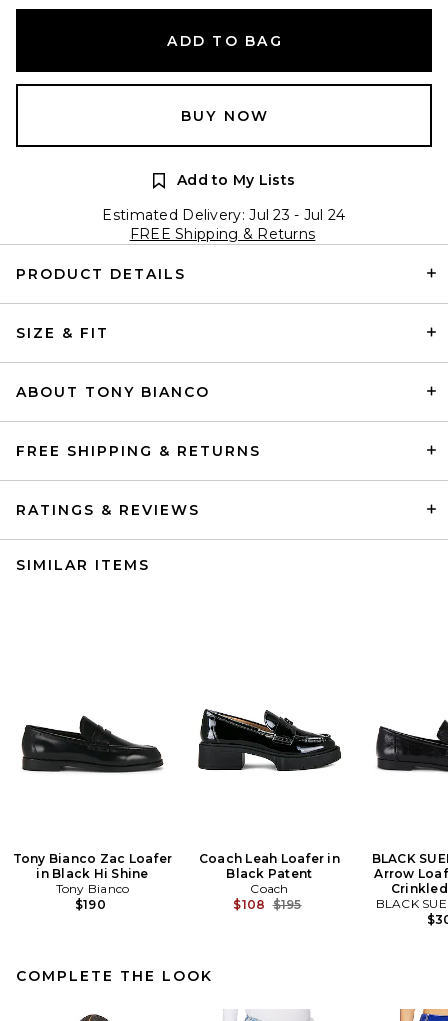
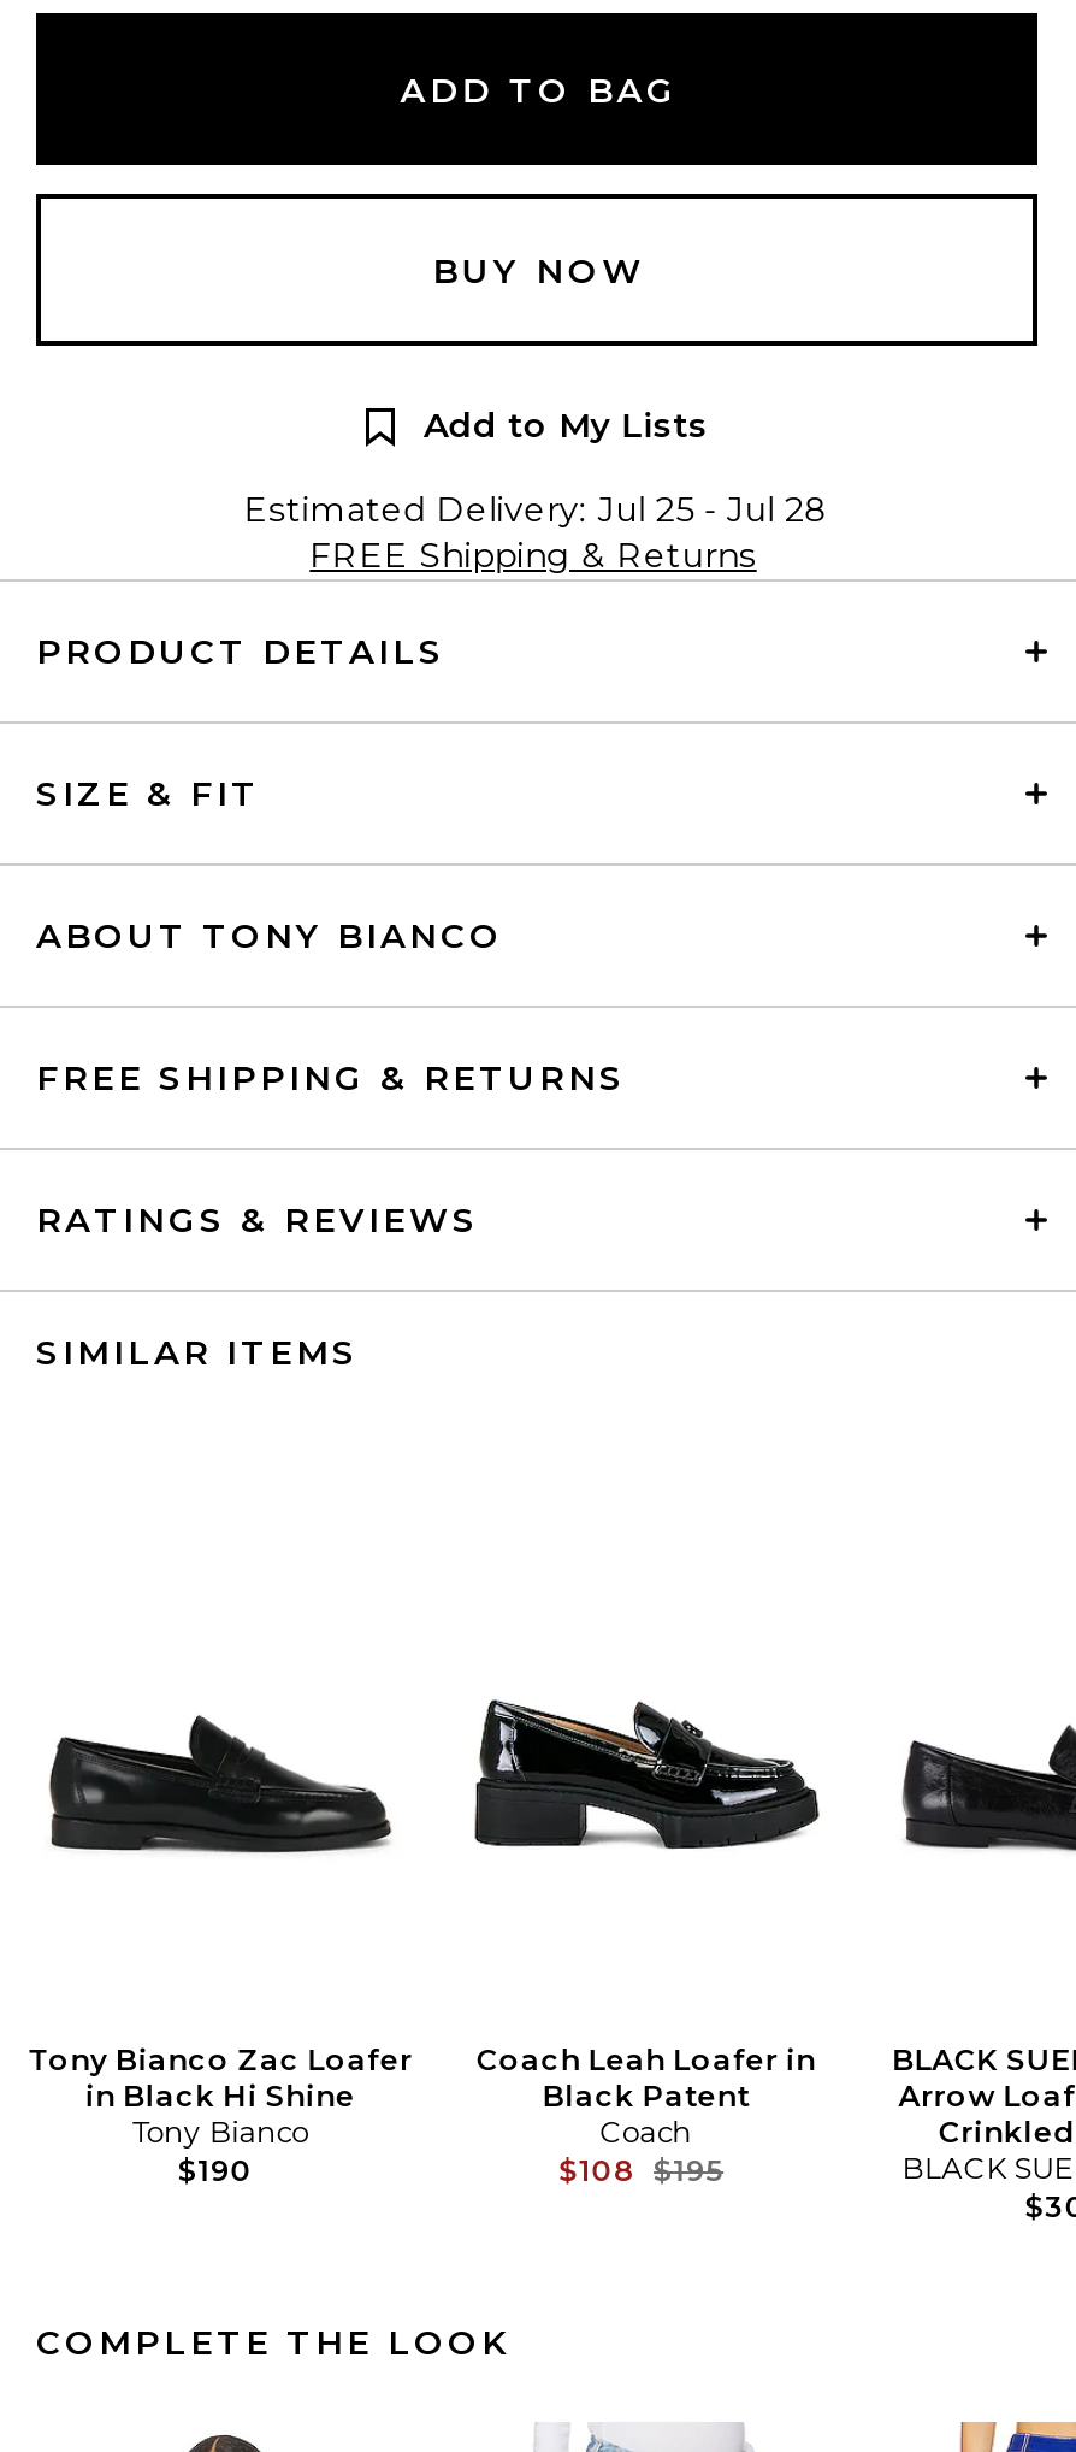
[102,206,346,224] Estimated Delivery: Jul 23 - Jul 24 -> [244,488,830,532] Estimated Delivery: Jul 25 - Jul 28

